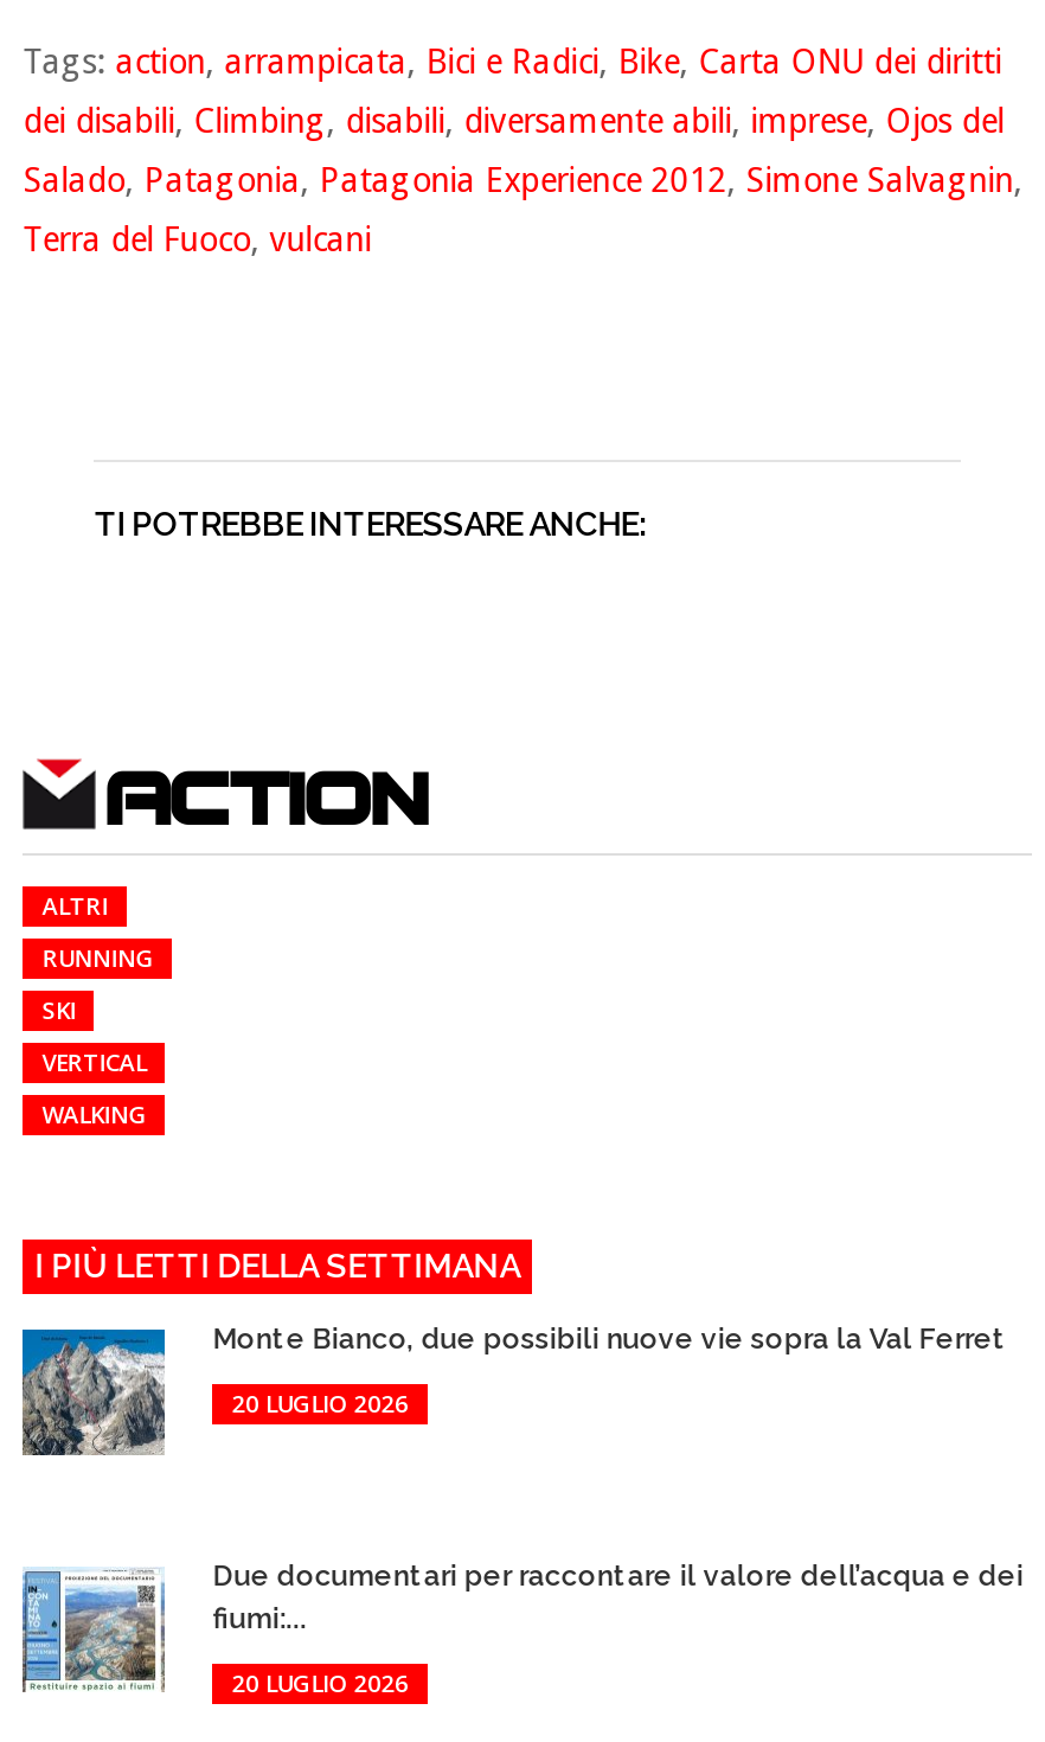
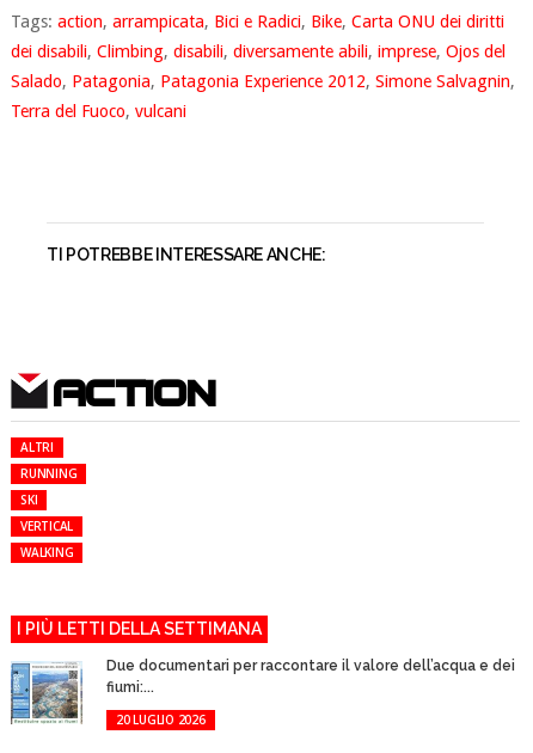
[20,1322,1006,1458] [image] | Monte Bianco, due possibili nuove vie sopra la Val Ferret | 20 LUGLIO 2026 -> none

